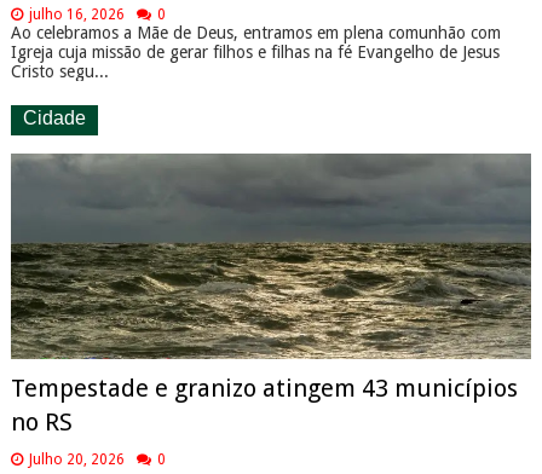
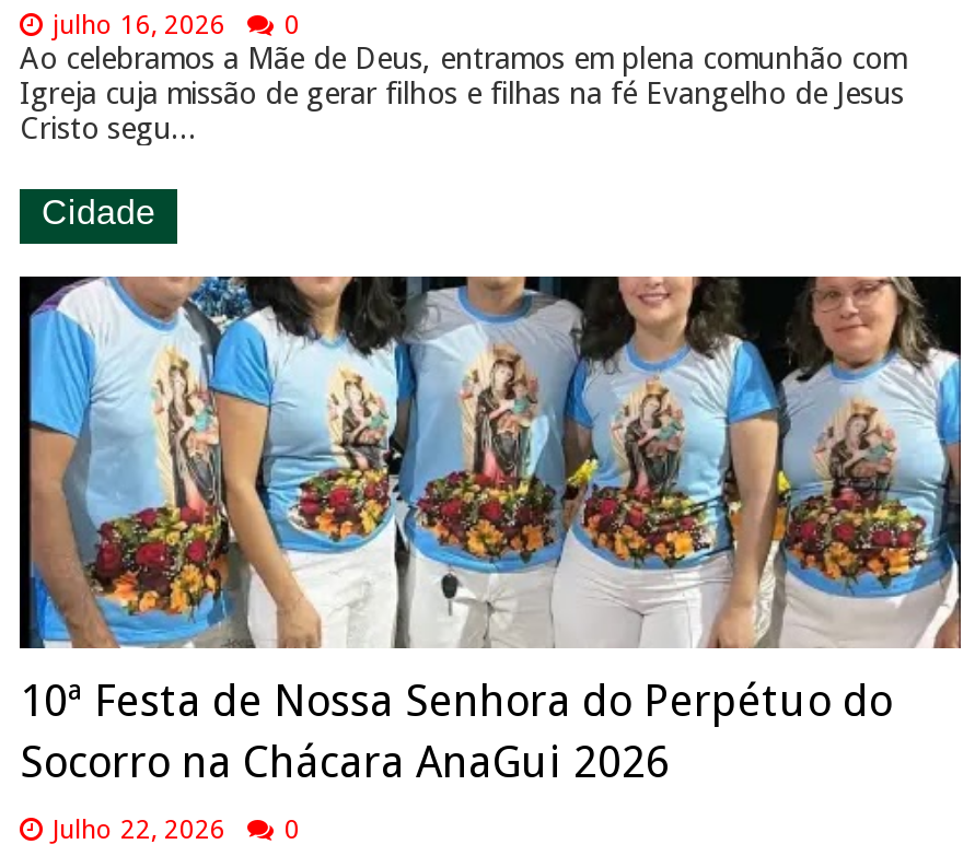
[10,152,532,436] [image] | Tempestade e granizo atingem 43 municípios | no RS -> [18,274,963,788] [image] | 10ª Festa de Nossa Senhora do Perpétuo do | Socorro na Chácara AnaGui 2026
[29,451,166,468] Julho 20, 2026 0 -> [53,814,300,844] Julho 22, 2026 0

